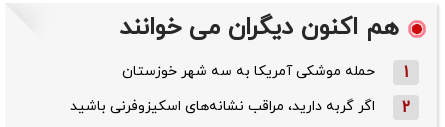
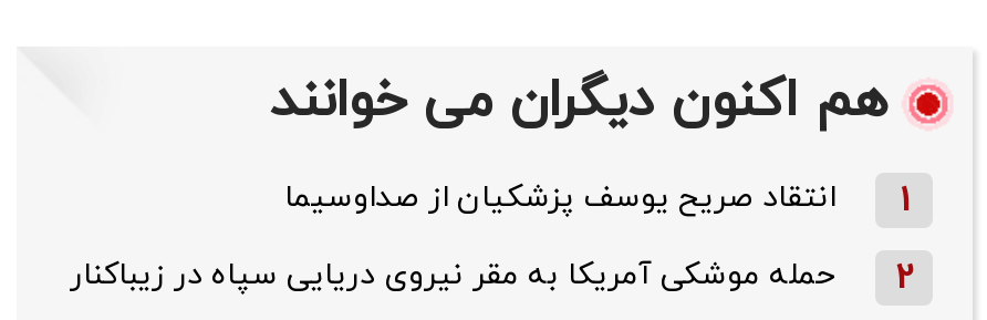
[122,62,375,81] حمله موشکی آمریکا به سه شهر خوزستان -> [284,178,835,220] انتقاد صریح یوسف پزشکیان از صداوسیما
[70,97,375,116] اگر گربه دارید، مراقب نشانه‌های اسکیزوفرنی باشید -> [70,255,835,297] حمله موشکی آمریکا به مقر نیروی دریایی سپاه در زیباکنار

